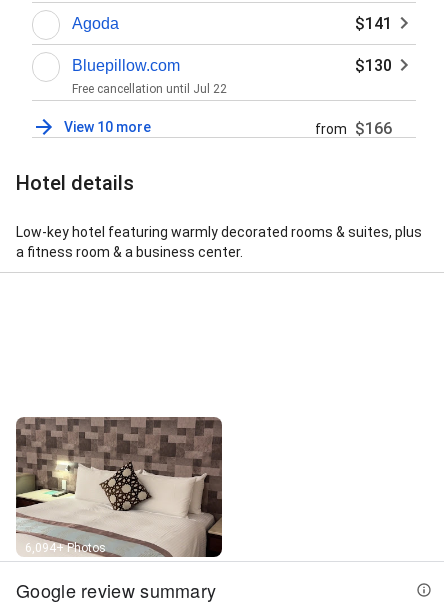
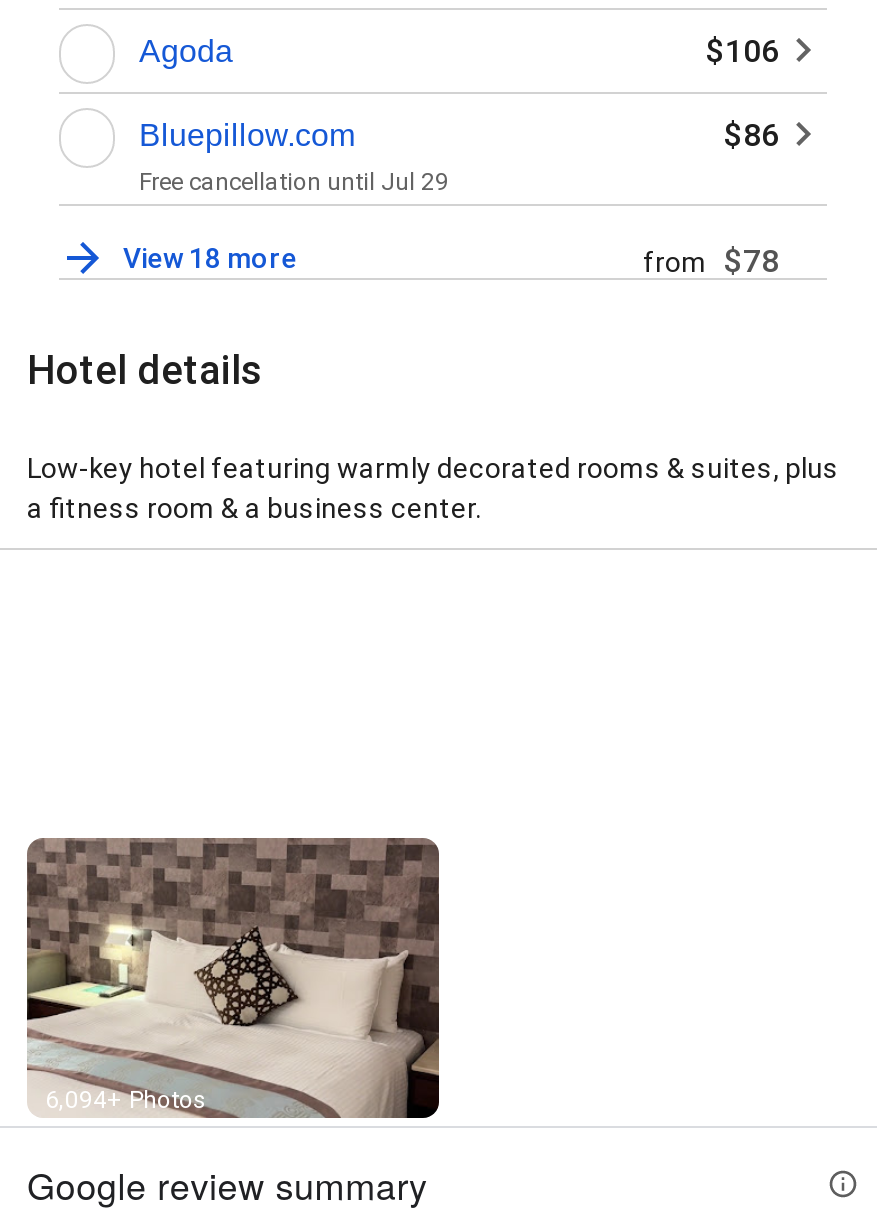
[355,14,392,33] $141 -> [705,33,779,71] $106
[355,56,392,75] $130 -> [723,117,779,155] $86
[72,82,227,96] Free cancellation until Jul 22 -> [139,169,449,197] Free cancellation until Jul 29
[64,119,151,135] View 10 more -> [123,243,297,275] View 18 more
[315,119,392,138] from $166 -> [643,243,779,281] from $78

